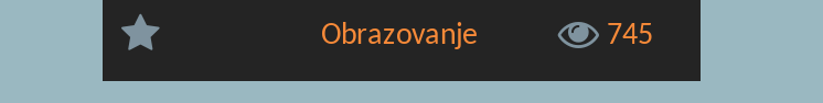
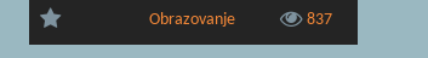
[600,20,653,53] 745 -> [303,11,332,29] 837

